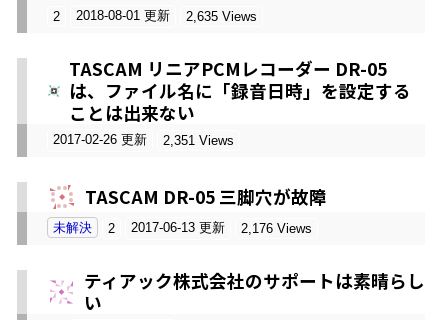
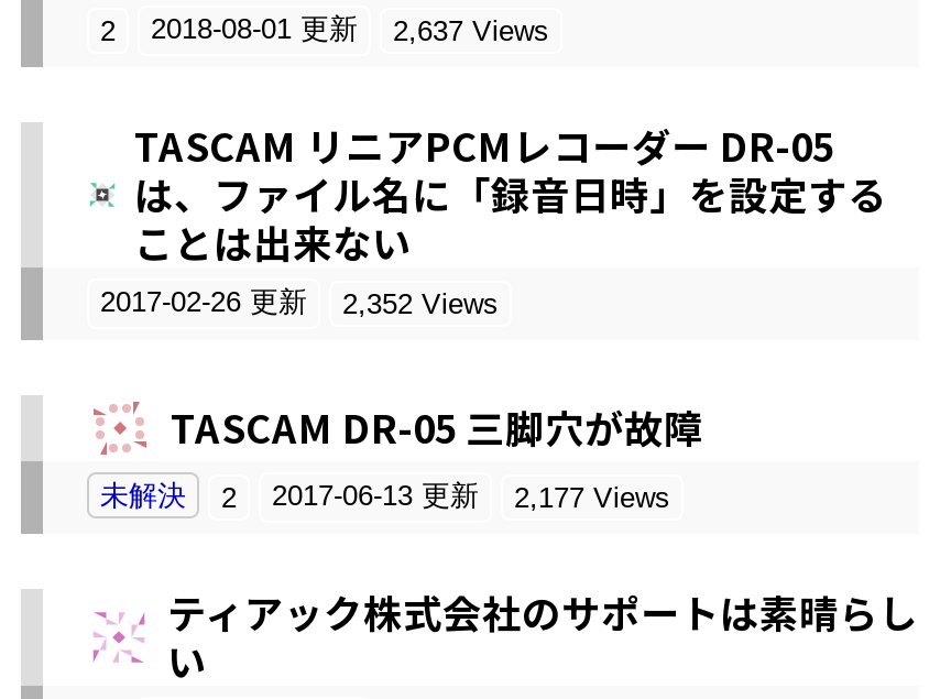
[53,8,257,24] 2 2018-08-01 更新 2,635 Views -> [100,13,549,48] 2 2018-08-01 更新 2,637 Views
[53,132,234,148] 2017-02-26 更新 2,351 Views -> [100,286,499,321] 2017-02-26 更新 2,352 Views
[53,220,312,236] 未解決 2 2017-06-13 更新 2,176 Views -> [100,479,670,515] 未解決 2 2017-06-13 更新 2,177 Views

